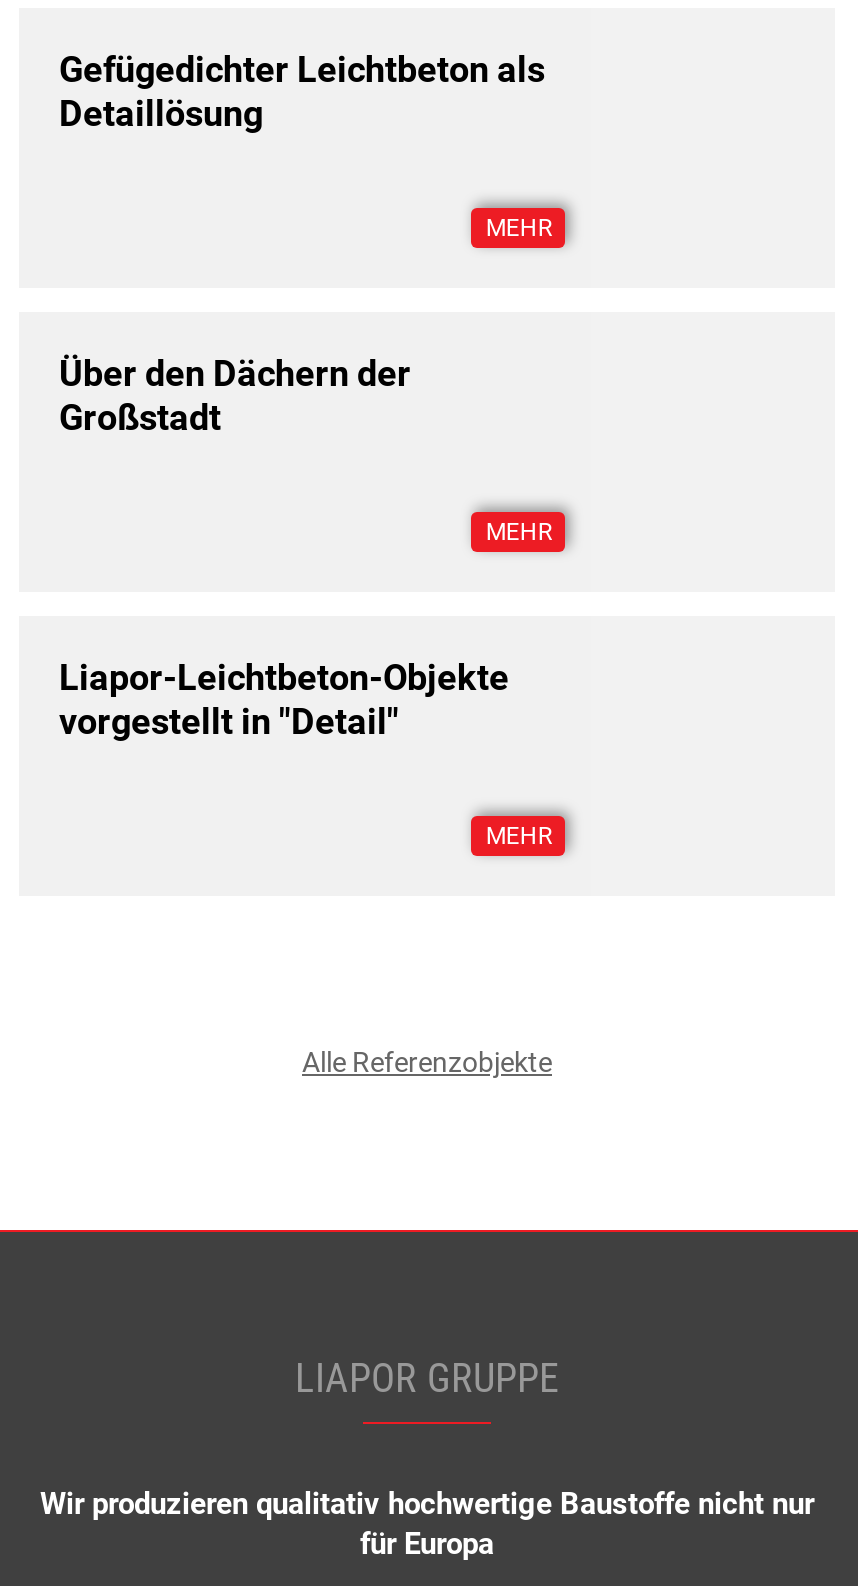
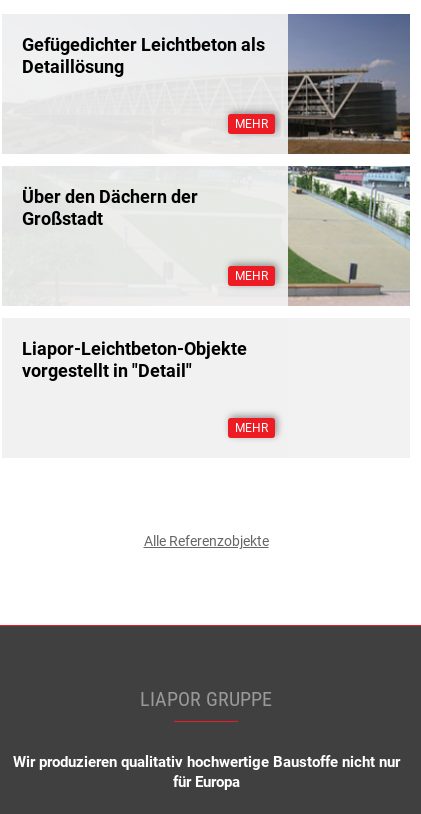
none -> [286,13,411,155] [image]
none -> [287,165,411,306] [image]

